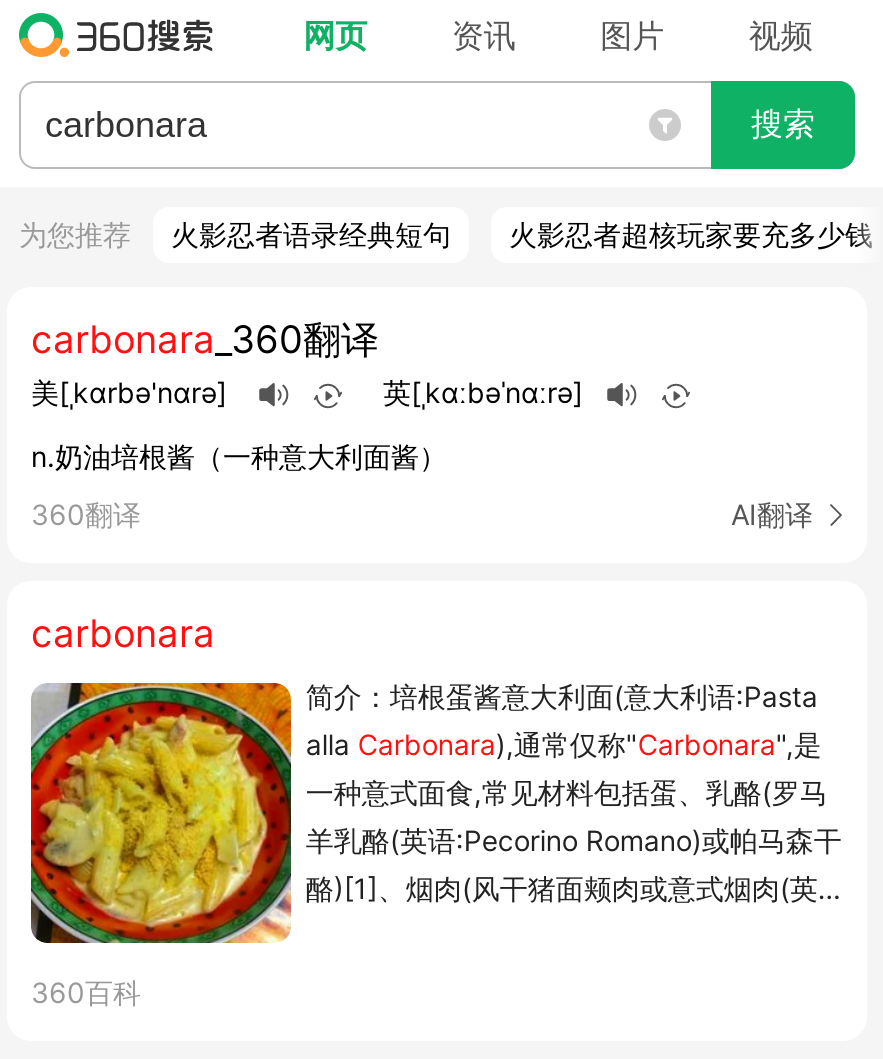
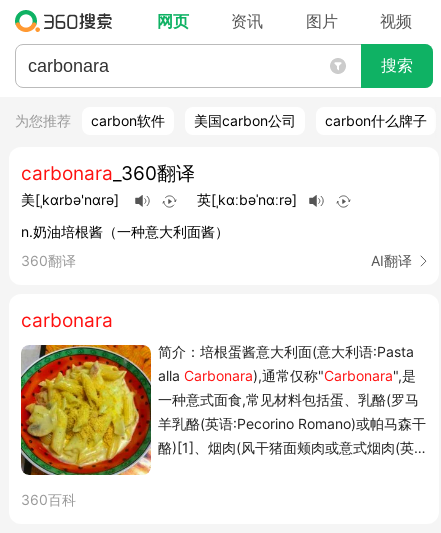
[171,217,873,251] 火影忍者语录经典短句 | 火影忍者超核玩家要充多少钱 -> [91,112,427,129] carbon软件 | 美国carbon公司 | carbon什么牌子

